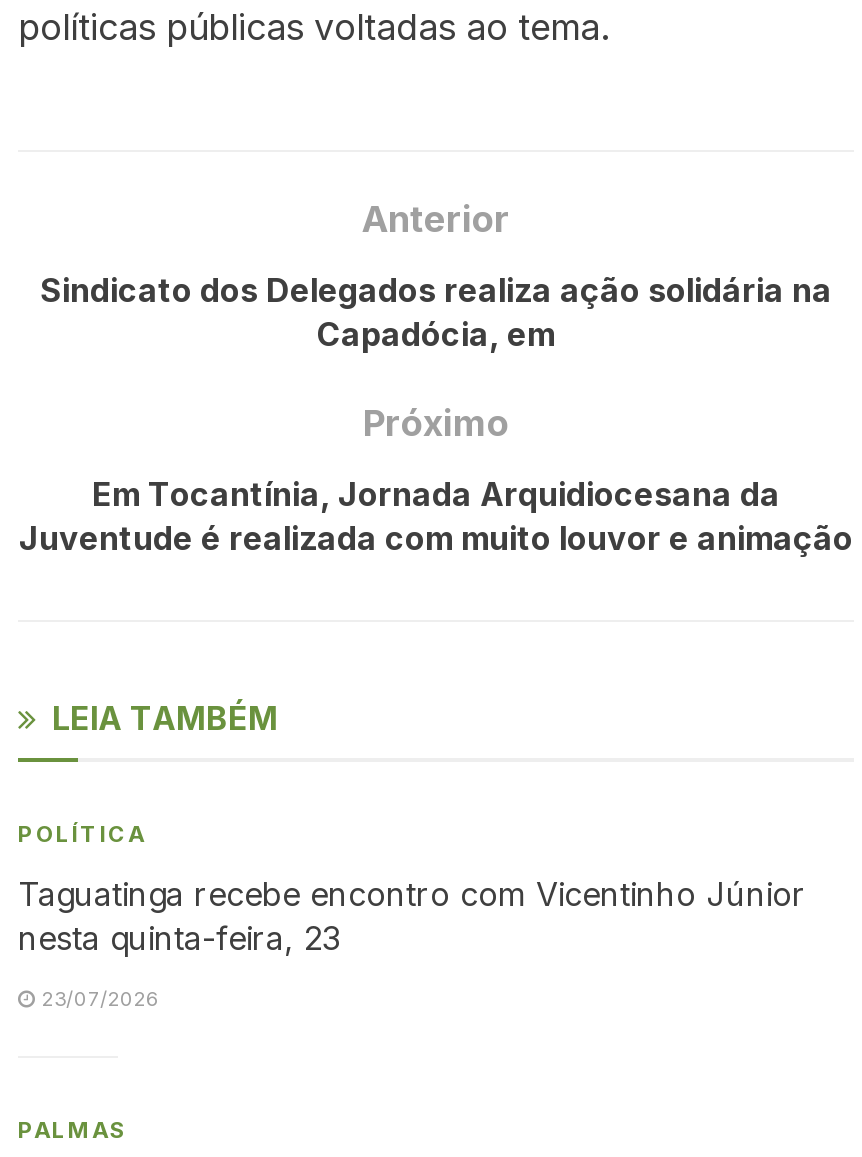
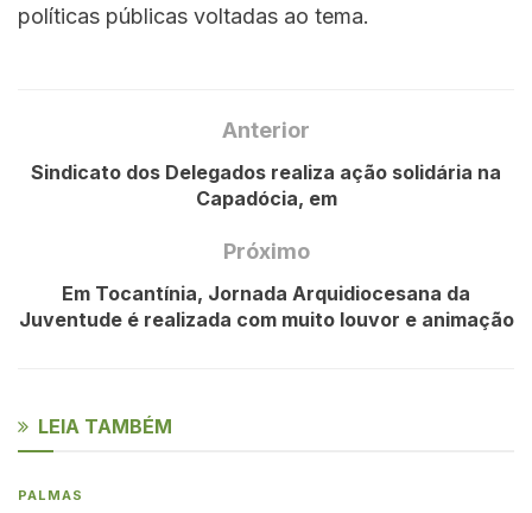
[18,820,806,1010] POLÍTICA | Taguatinga recebe encontro com Vicentinho Júnior | nesta quinta-feira, 23 | 23/07/2026 -> none

